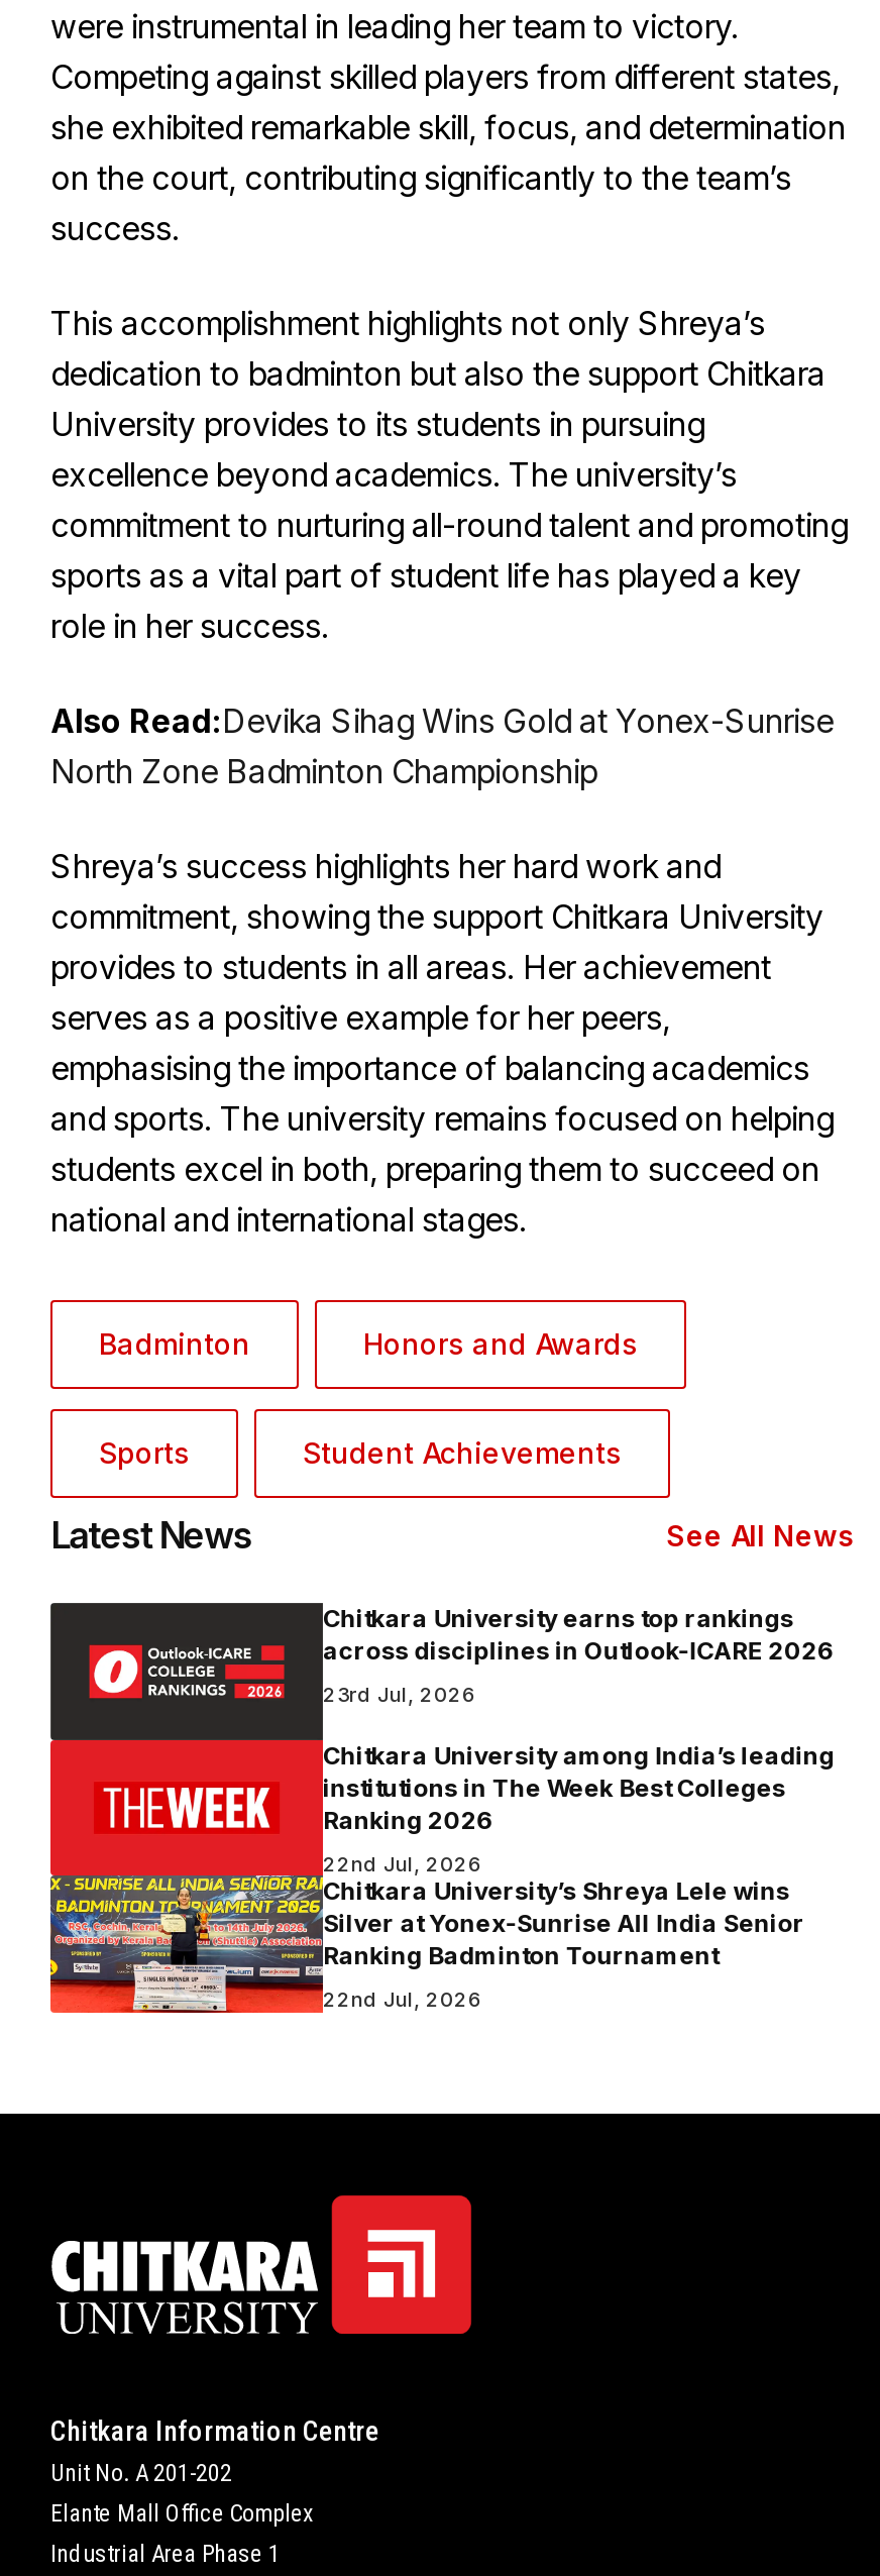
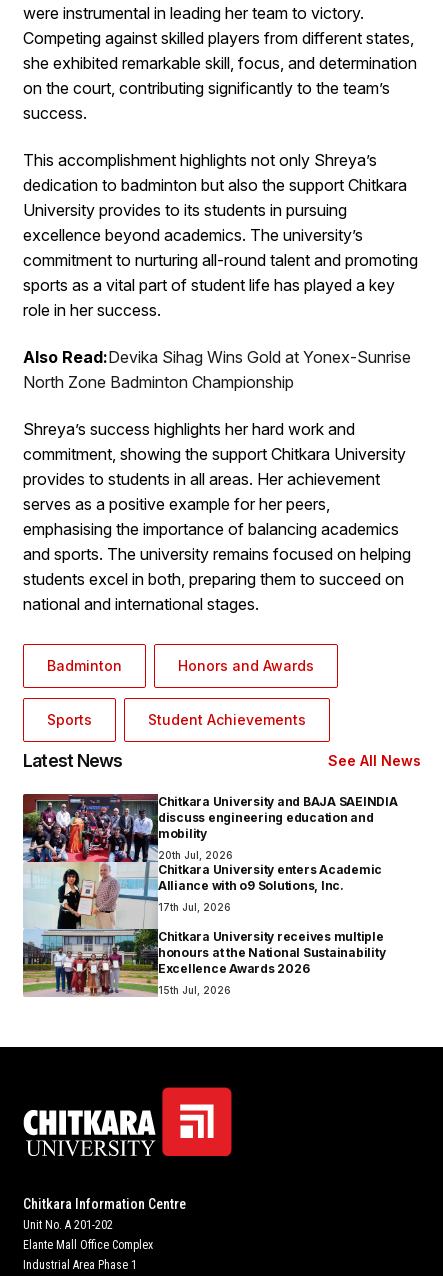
[48,1603,833,2015] [image] | Chitkara University earns top rankings | across disciplines in Outlook-ICARE 2026 -> [22,794,397,997] [image] | Chitkara University and BAJA SAEINDIA | discuss engineering education and | mobility
[323,1682,476,1706] 23rd Jul, 2026 -> [158,849,382,892] 20th Jul, 2026 | Chitkara University enters Academic | Alliance with o9 Solutions, Inc.
[323,1740,835,1834] Chitkara University among India’s leading | institutions in The Week Best Colleges | Ranking 2026 -> [158,900,231,912] 17th Jul, 2026
[323,1851,805,1971] 22nd Jul, 2026 | Chitkara University’s Shreya Lele wins | Silver at Yonex-Sunrise All India Senior | Ranking Badminton Tournament -> [158,929,385,976] Chitkara University receives multiple | honours at the National Sustainability | Excellence Awards 2026
[323,1987,482,2011] 22nd Jul, 2026 -> [158,984,231,996] 15th Jul, 2026

